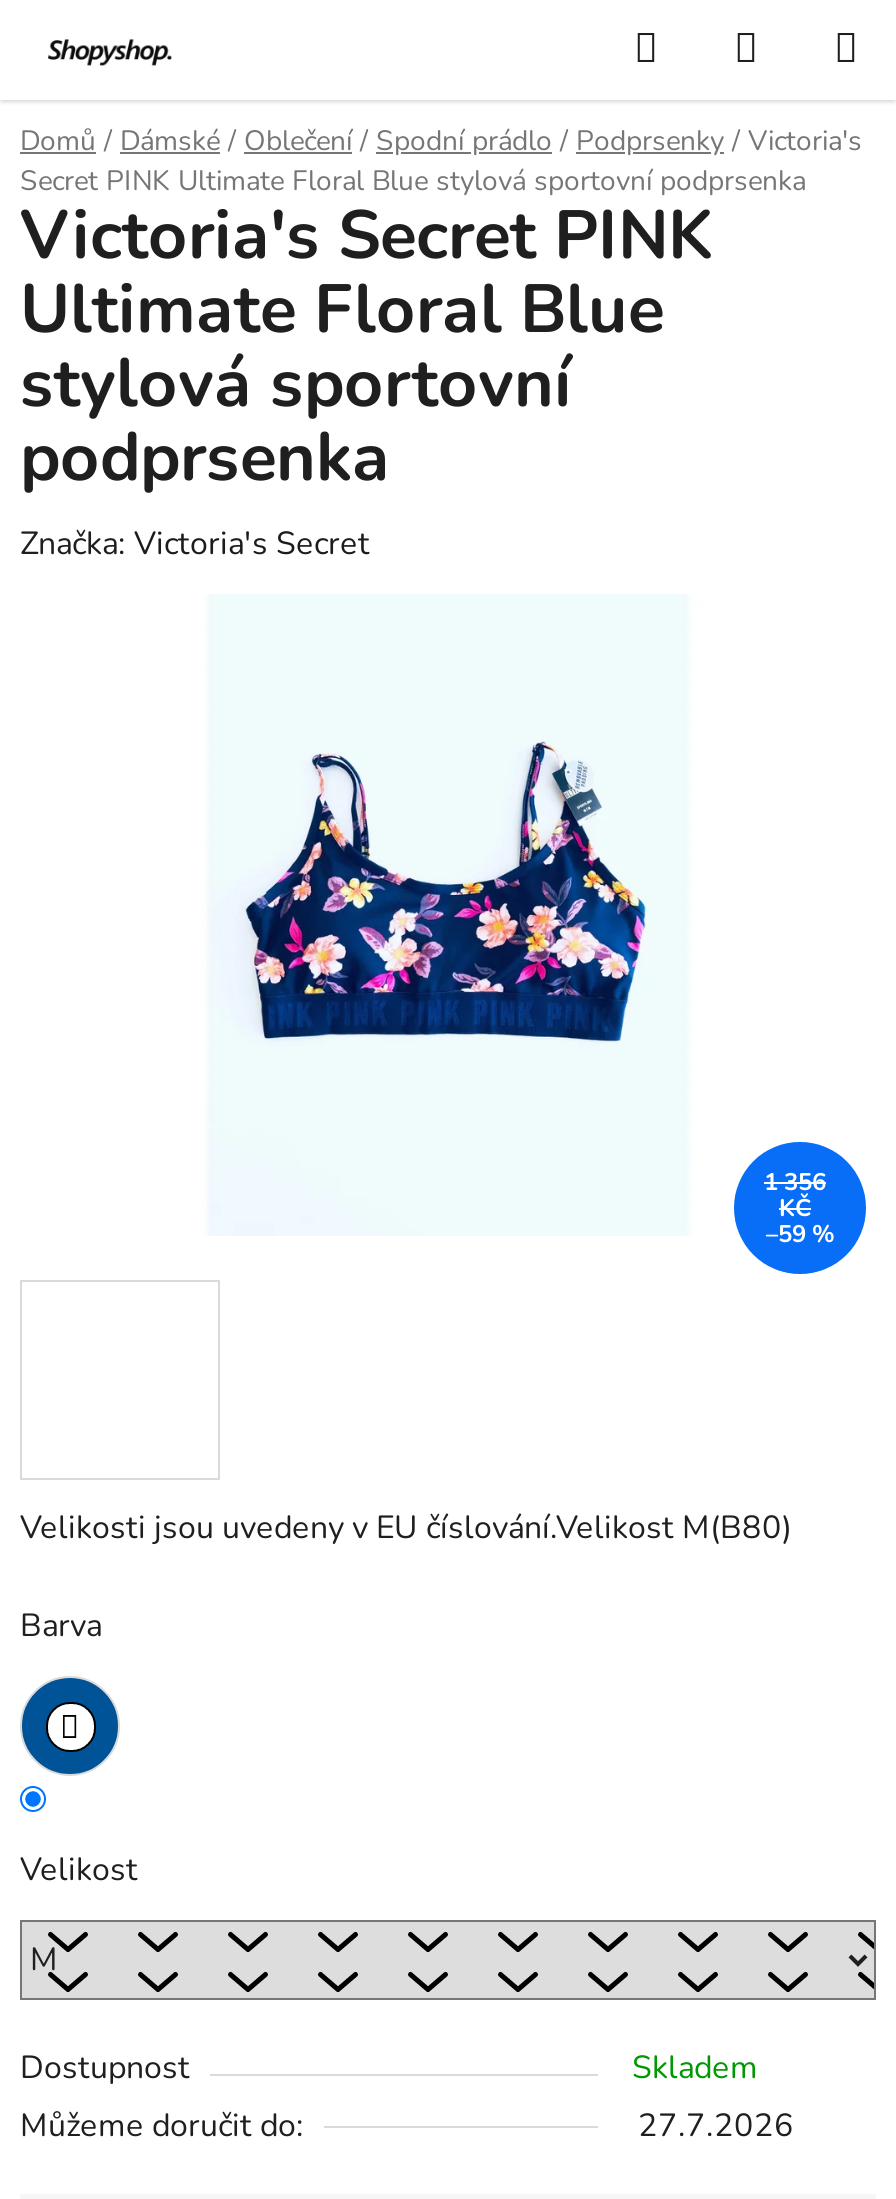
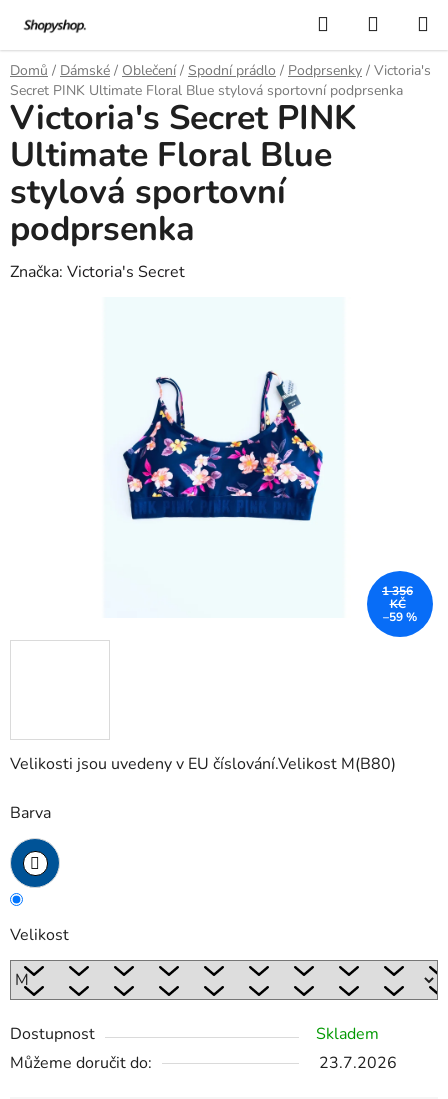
[638,2104,794,2148] 27.7.2026 -> [319,1052,397,1074] 23.7.2026

